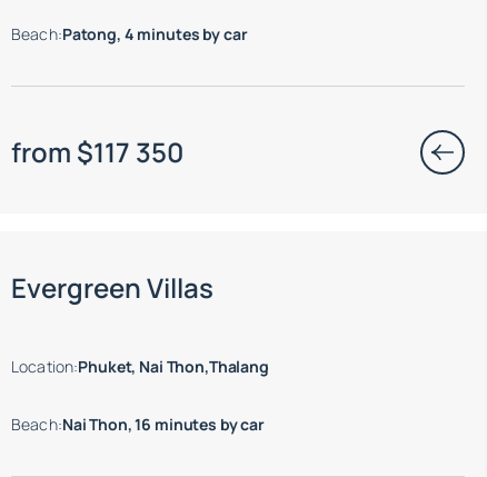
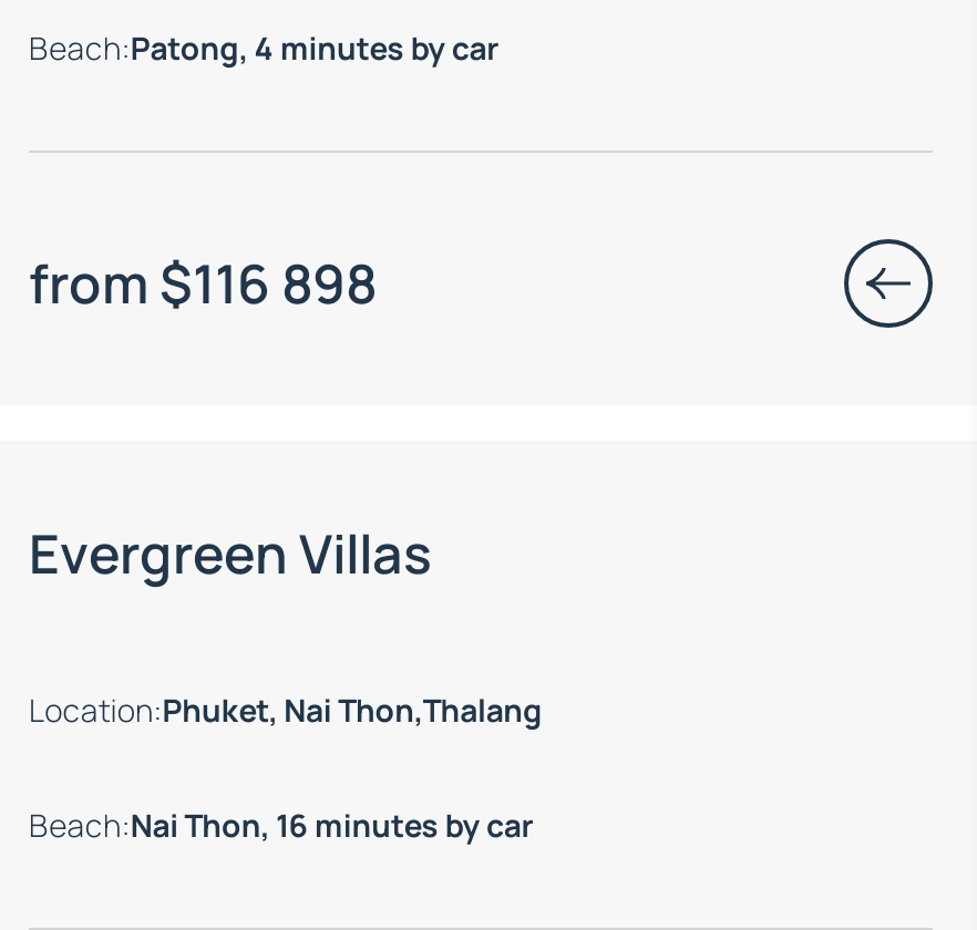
[11,134,183,171] from $117 350 -> [29,247,377,320] from $116 898

